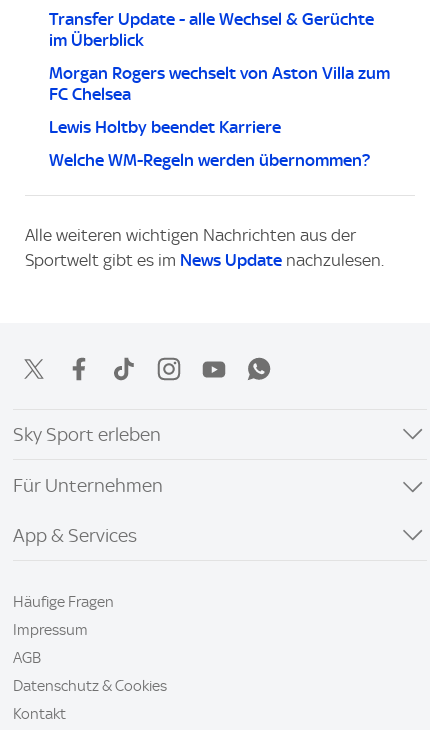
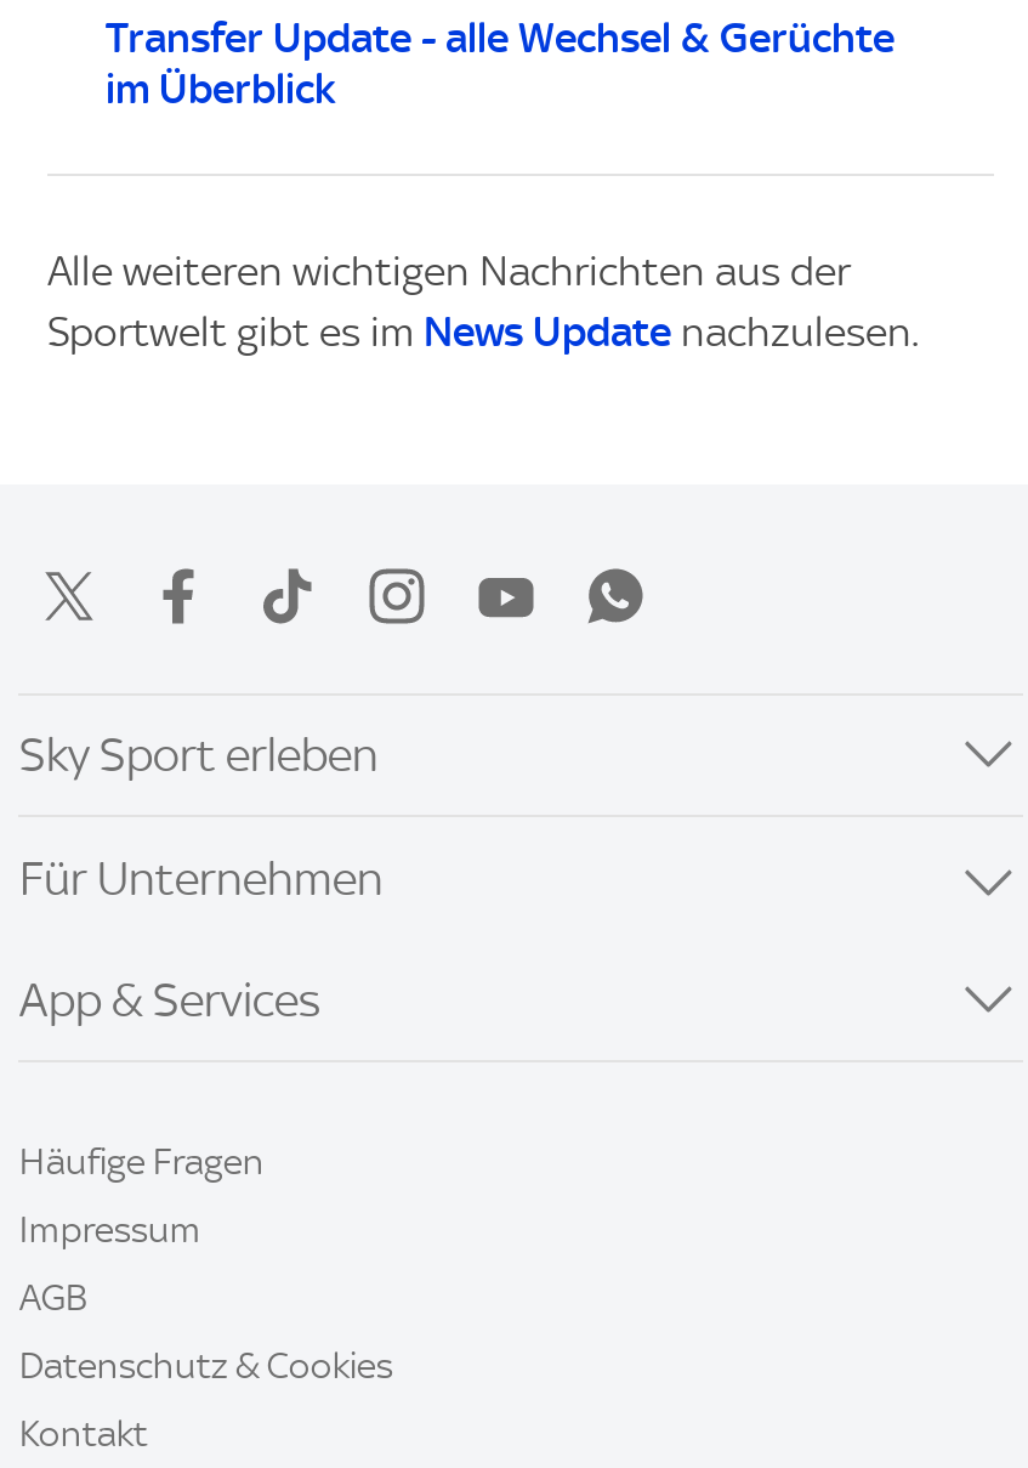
[49,63,390,170] Morgan Rogers wechselt von Aston Villa zum | FC Chelsea | Lewis Holtby beendet Karriere | Welche WM-Regeln werden übernommen? -> none

